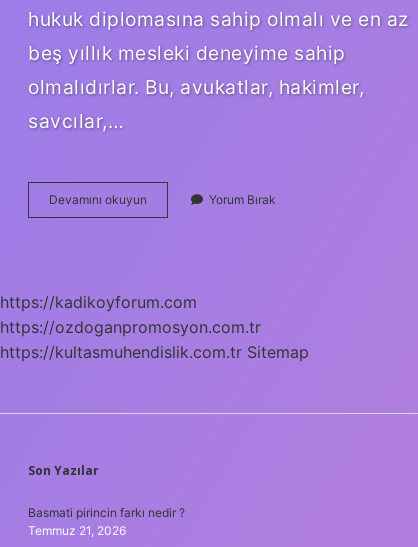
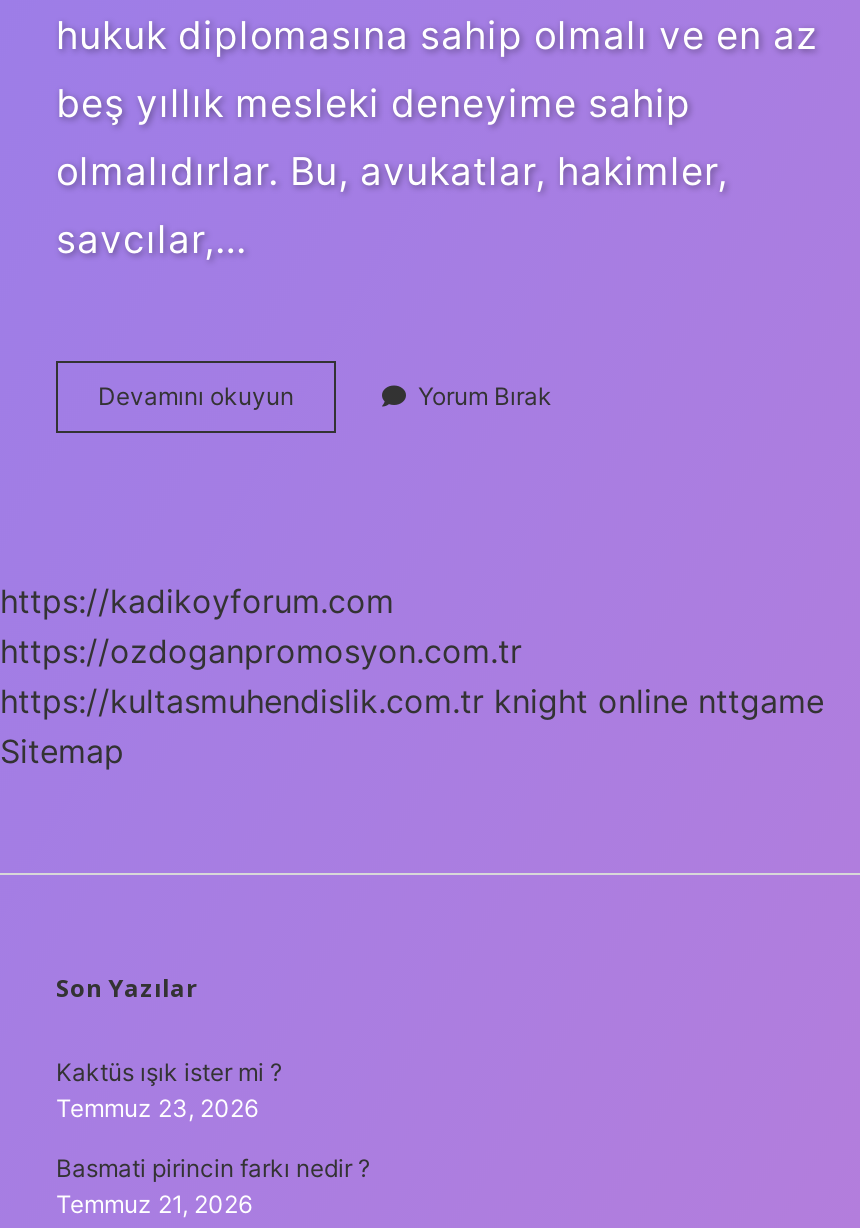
[0,342,309,362] https://kultasmuhendislik.com.tr Sitemap -> [0,681,824,771] https://kultasmuhendislik.com.tr knight online nttgame | Sitemap
none -> [56,1057,282,1123] Kaktüs ışık ister mi ? | Temmuz 23, 2026

